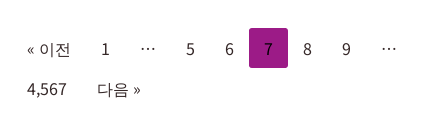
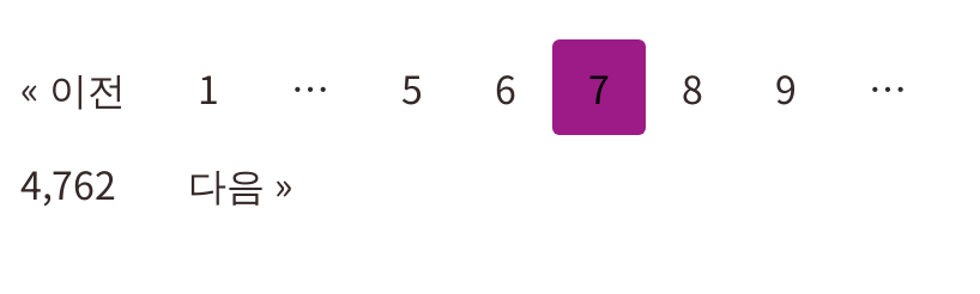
[27,76,141,100] 4,567 다음 » -> [20,154,294,212] 4,762 다음 »

